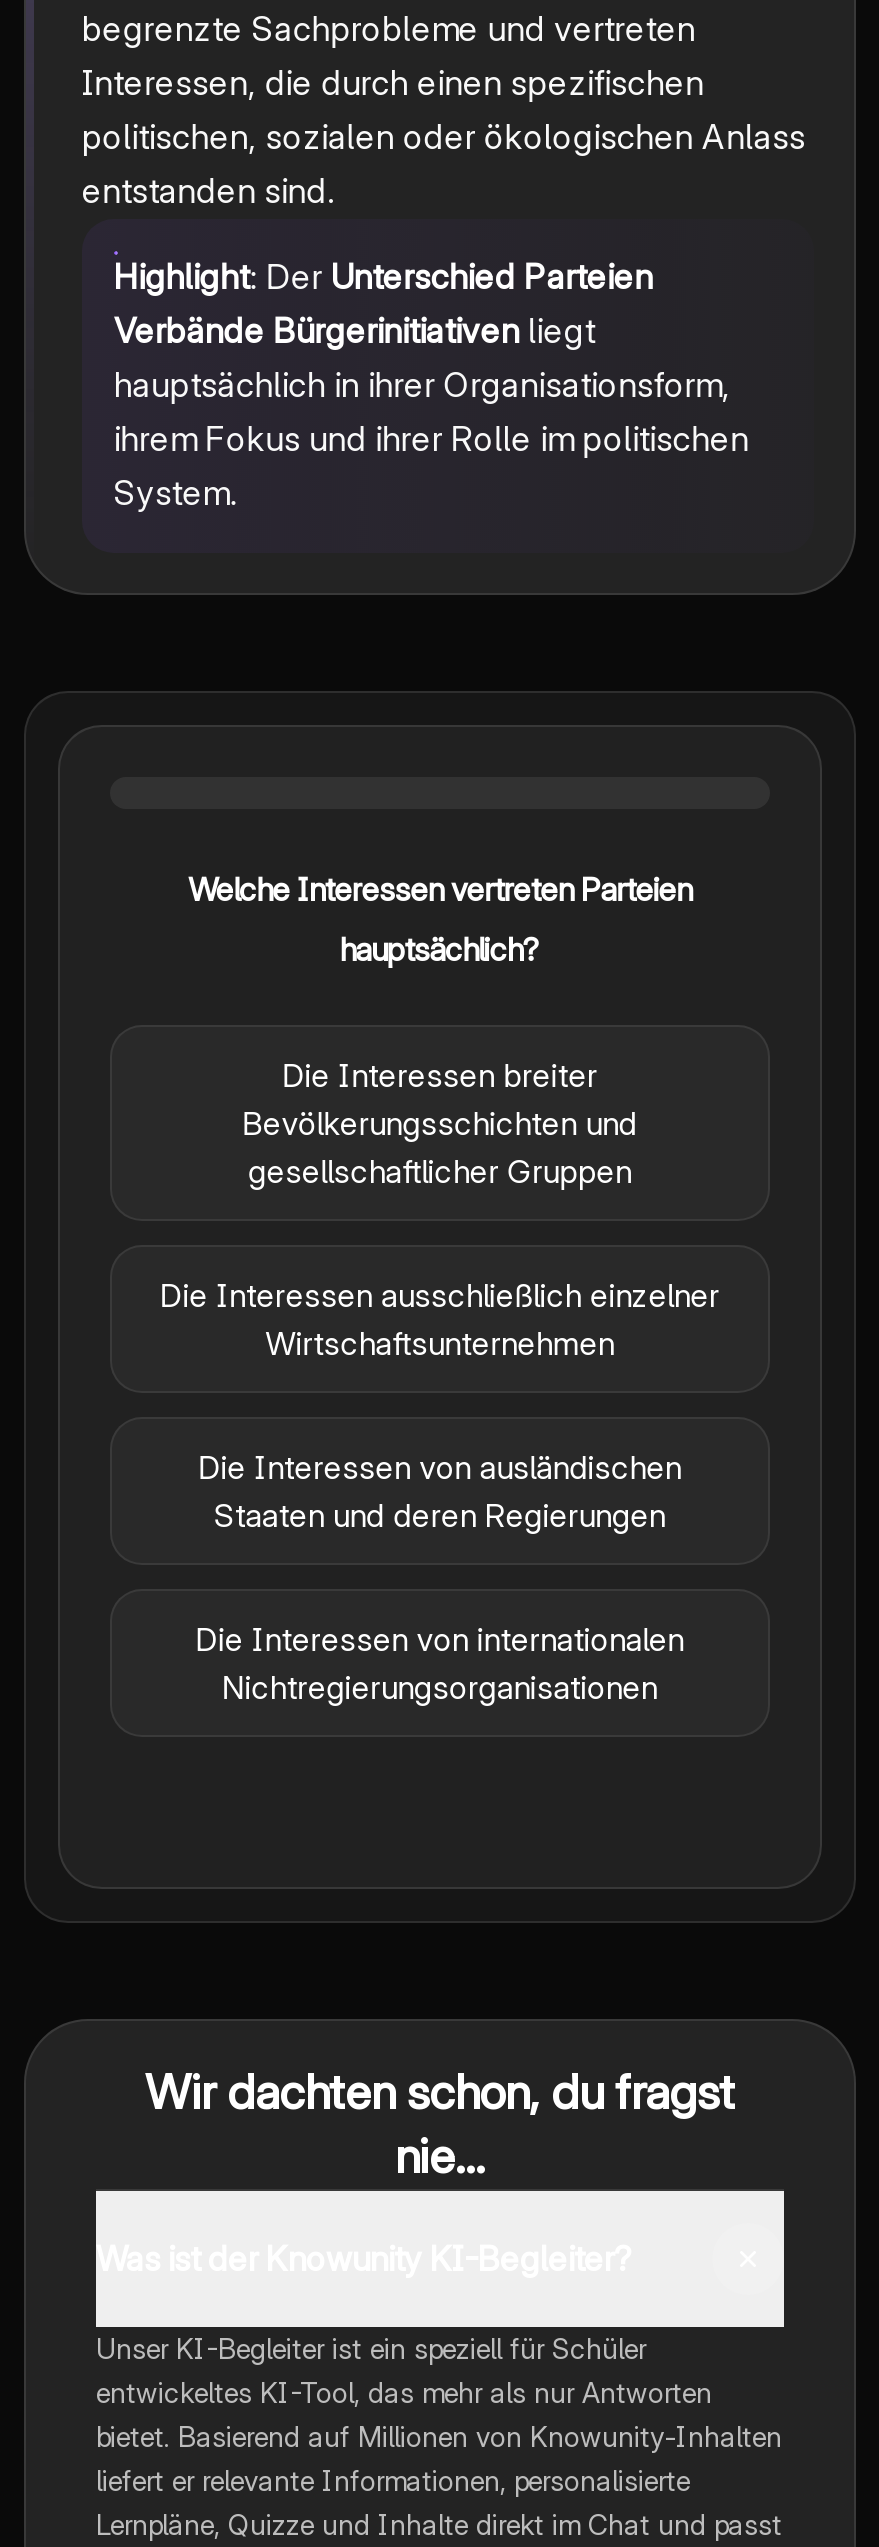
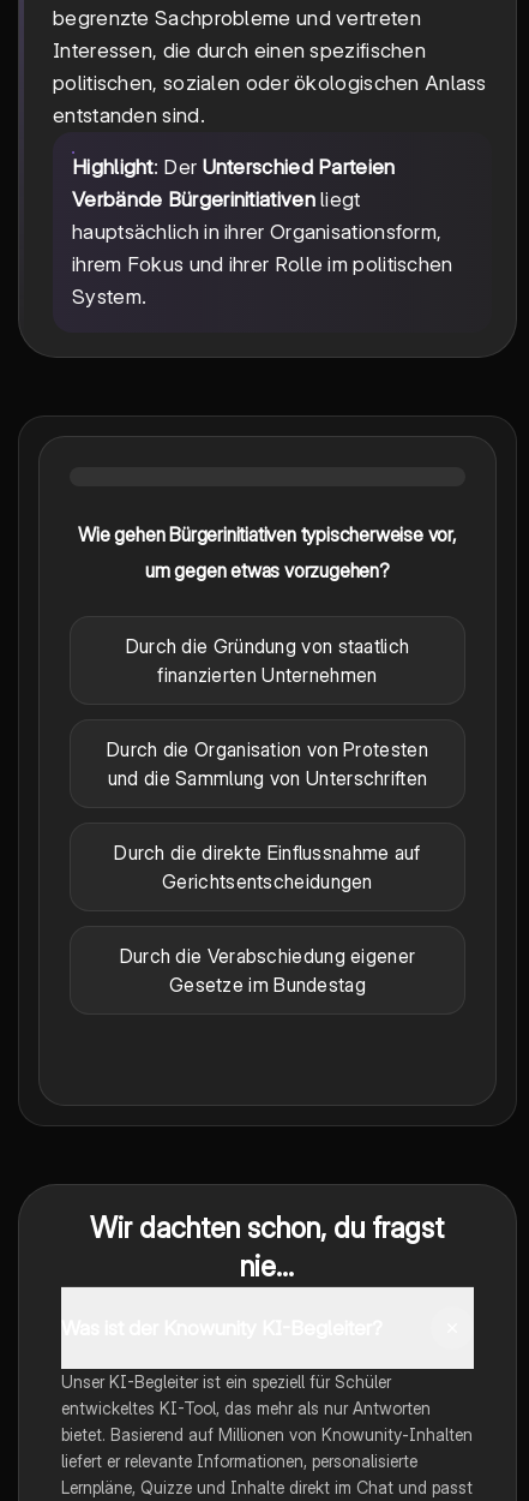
[188,869,692,909] Welche Interessen vertreten Parteien -> [78,523,457,547] Wie gehen Bürgerinitiativen typischerweise vor,
[340,929,540,969] hauptsächlich? -> [145,559,390,583] um gegen etwas vorzugehen?
[242,1055,638,1191] Die Interessen breiter | Bevölkerungsschichten und | gesellschaftlicher Gruppen -> [126,634,409,687] Durch die Gründung von staatlich | finanzierten Unternehmen
[160,1275,720,1363] Die Interessen ausschließlich einzelner | Wirtschaftsunternehmen -> [107,738,428,790] Durch die Organisation von Protesten | und die Sammlung von Unterschriften
[198,1447,682,1535] Die Interessen von ausländischen | Staaten und deren Regierungen -> [114,841,421,894] Durch die direkte Einflussnahme auf | Gerichtsentscheidungen
[196,1619,684,1707] Die Interessen von internationalen | Nichtregierungsorganisationen -> [120,944,415,997] Durch die Verabschiedung eigener | Gesetze im Bundestag

